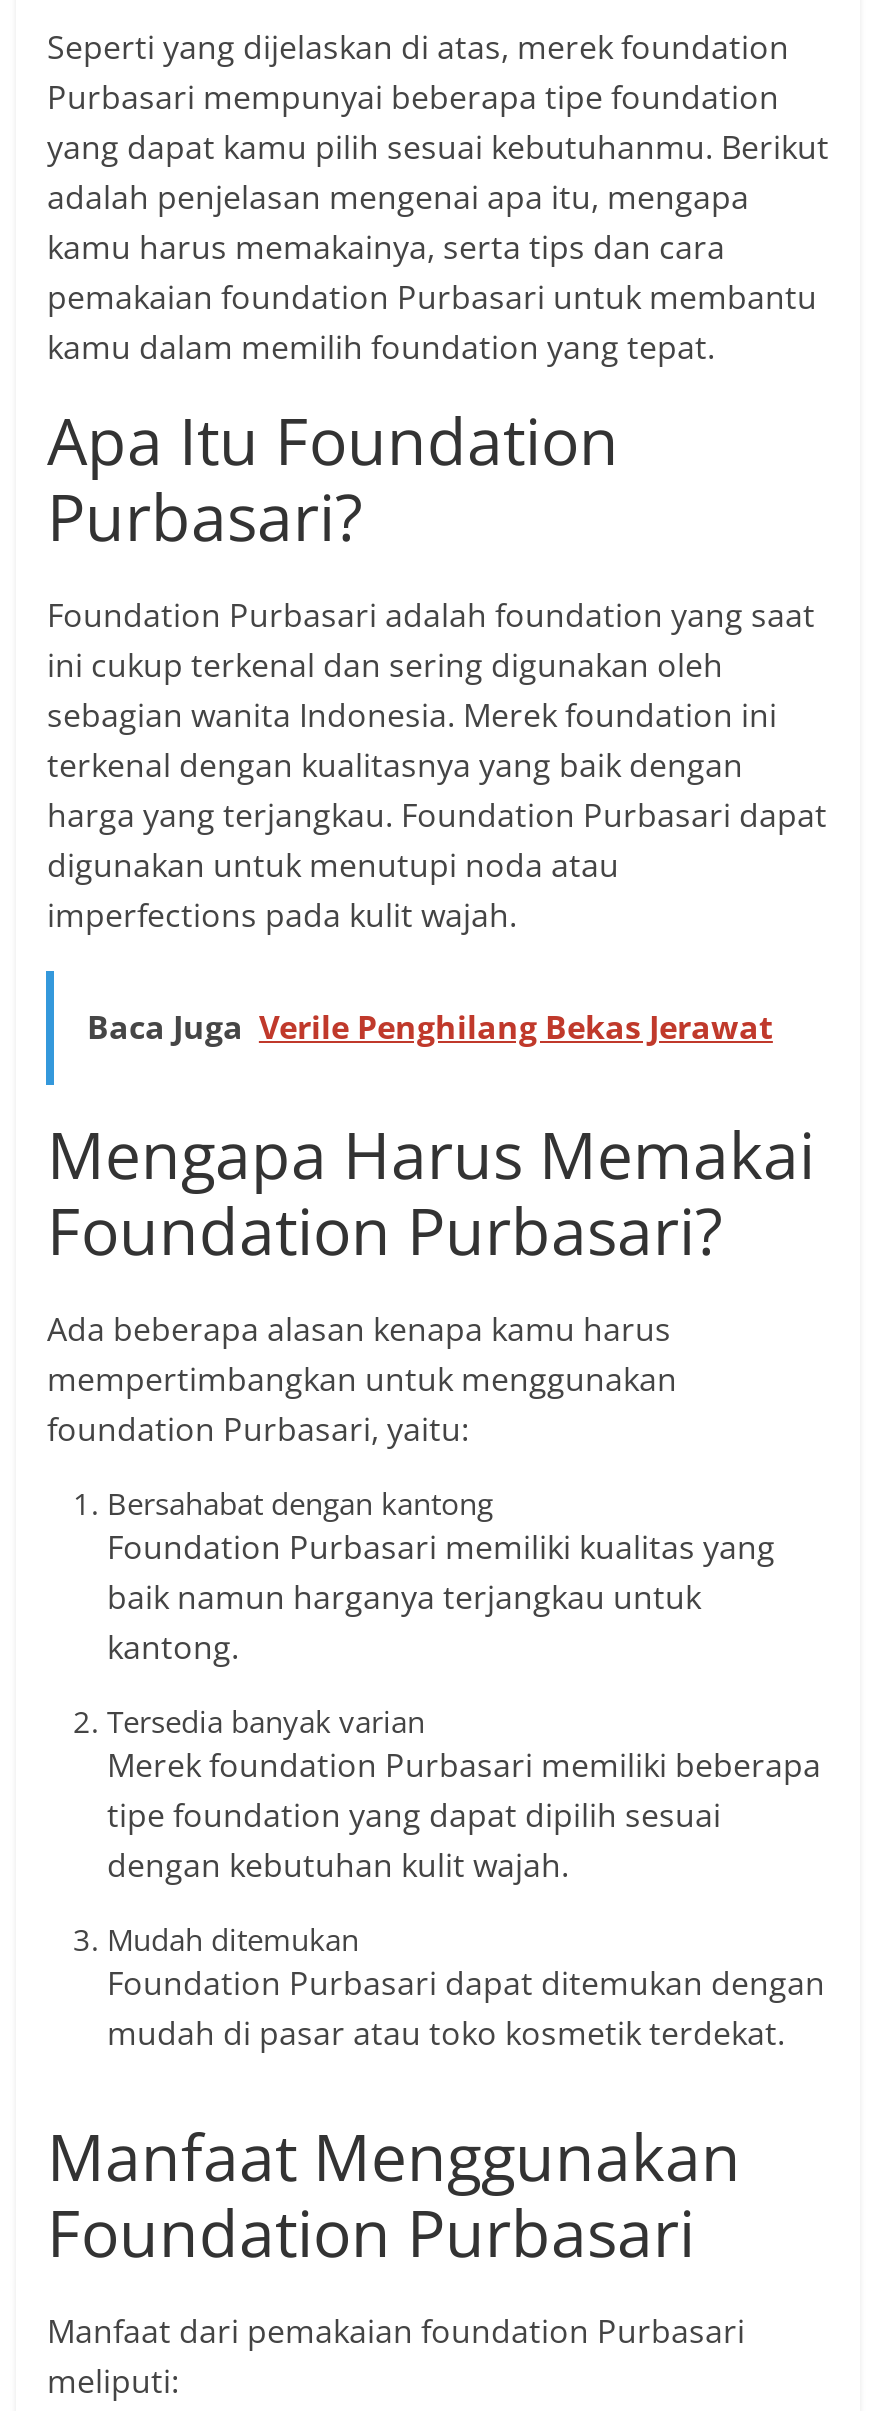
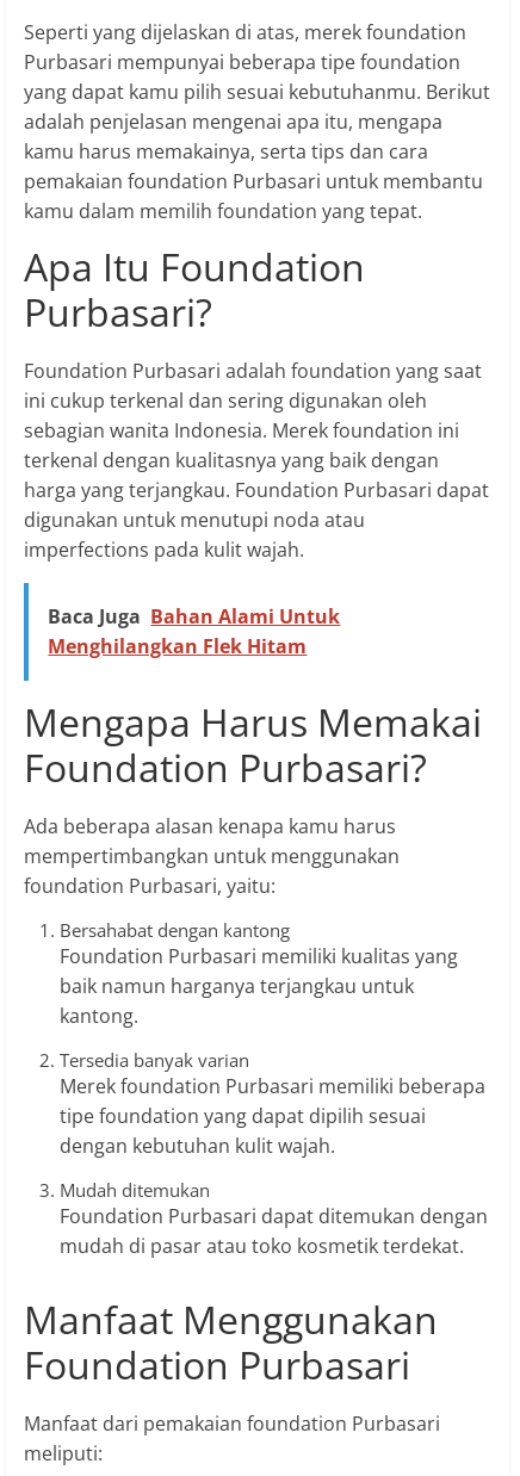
[87,1004,773,1048] Baca Juga Verile Penghilang Bekas Jerawat -> [48,603,340,659] Baca Juga Bahan Alami Untuk | Menghilangkan Flek Hitam

